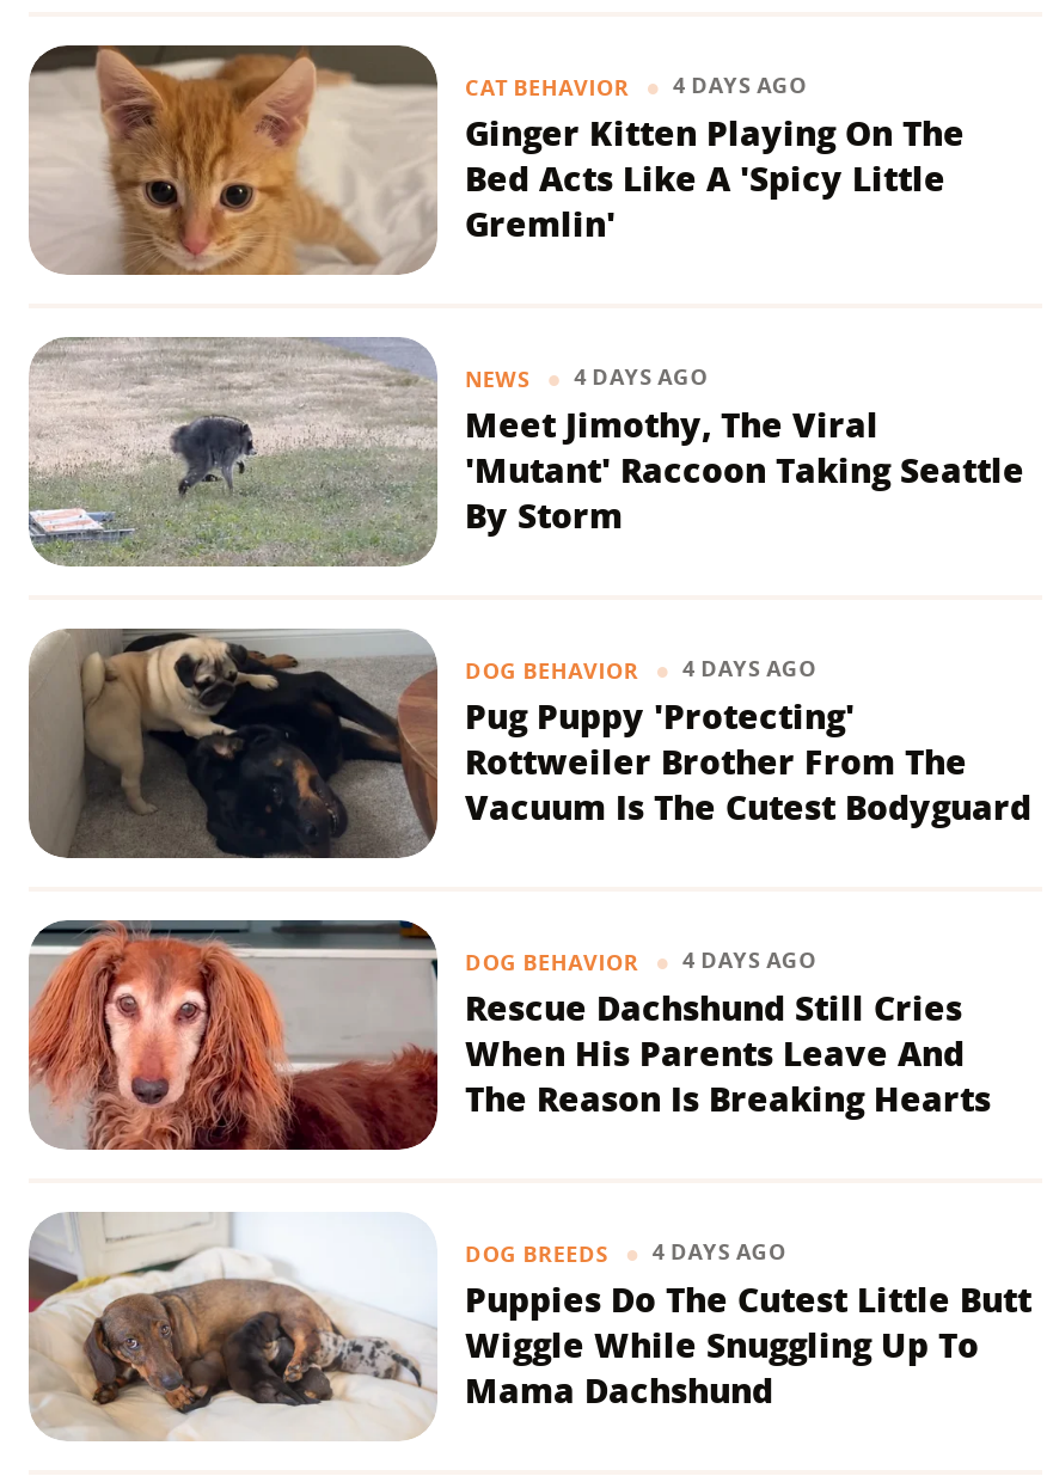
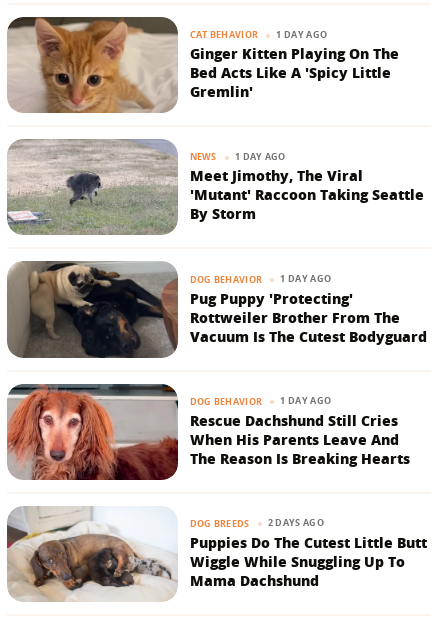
[465,69,807,101] CAT BEHAVIOR 4 DAYS AGO -> [189,28,327,41] CAT BEHAVIOR 1 DAY AGO
[465,361,708,393] NEWS 4 DAYS AGO -> [189,150,286,163] NEWS 1 DAY AGO
[465,653,816,685] DOG BEHAVIOR 4 DAYS AGO -> [189,272,331,285] DOG BEHAVIOR 1 DAY AGO
[465,944,816,976] DOG BEHAVIOR 4 DAYS AGO -> [189,394,331,407] DOG BEHAVIOR 1 DAY AGO
[465,1236,786,1268] DOG BREEDS 4 DAYS AGO -> [189,516,324,530] DOG BREEDS 2 DAYS AGO

